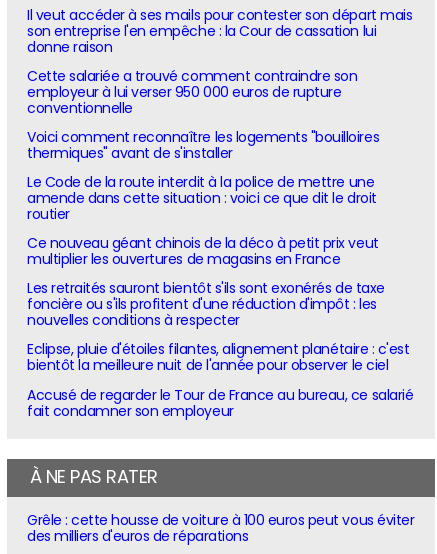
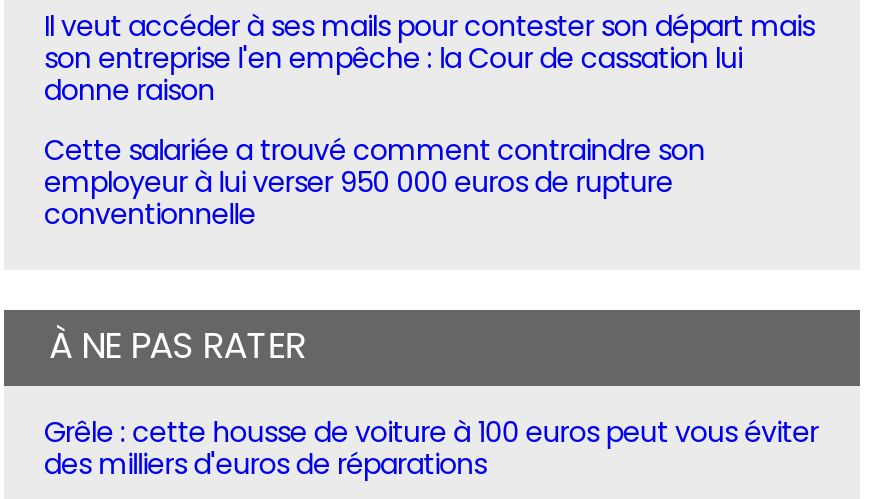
[27,130,413,418] Voici comment reconnaître les logements "bouilloires | thermiques" avant de s'installer | Le Code de la route interdit à la police de mettre une | amende dans cette situation : voici ce que dit le droit | routier | Ce nouveau géant chinois de la déco à petit prix veut | multiplier les ouvertures de magasins en France | Les retraités sauront bientôt s'ils sont exonérés de taxe | foncière ou s'ils profitent d'une réduction d'impôt : les | nouvelles conditions à respecter | Eclipse, pluie d'étoiles filantes, alignement planétaire : c'est | bientôt la meilleure nuit de l'année pour observer le ciel | Accusé de regarder le Tour de France au bureau, ce salarié | fait condamner son employeur -> none

